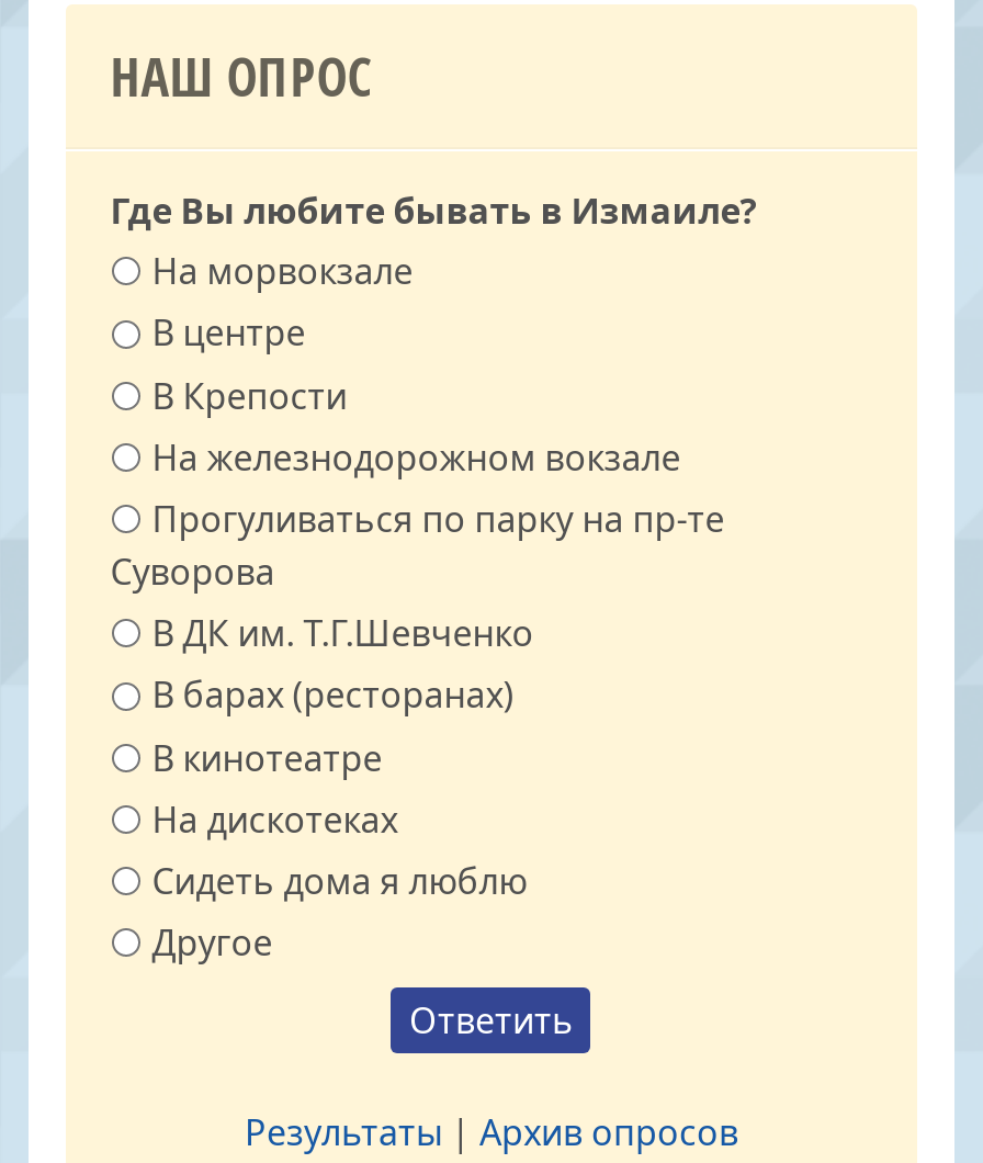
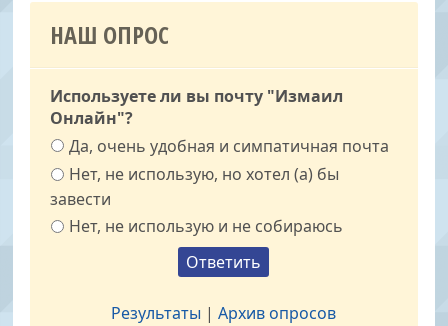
[110,187,758,967] Где Вы любите бывать в Измаиле? | На морвокзале | В центре | В Крепости | На железнодорожном вокзале | Прогуливаться по парку на пр-те | Суворова | В ДК им. Т.Г.Шевченко | В барах (ресторанах) | В кинотеатре | На дискотеках | Сидеть дома я люблю | Другое -> [50,85,389,237] Используете ли вы почту "Измаил | Онлайн"? | Да, очень удобная и симпатичная почта | Нет, не использую, но хотел (а) бы | завести | Нет, не использую и не собираюсь

